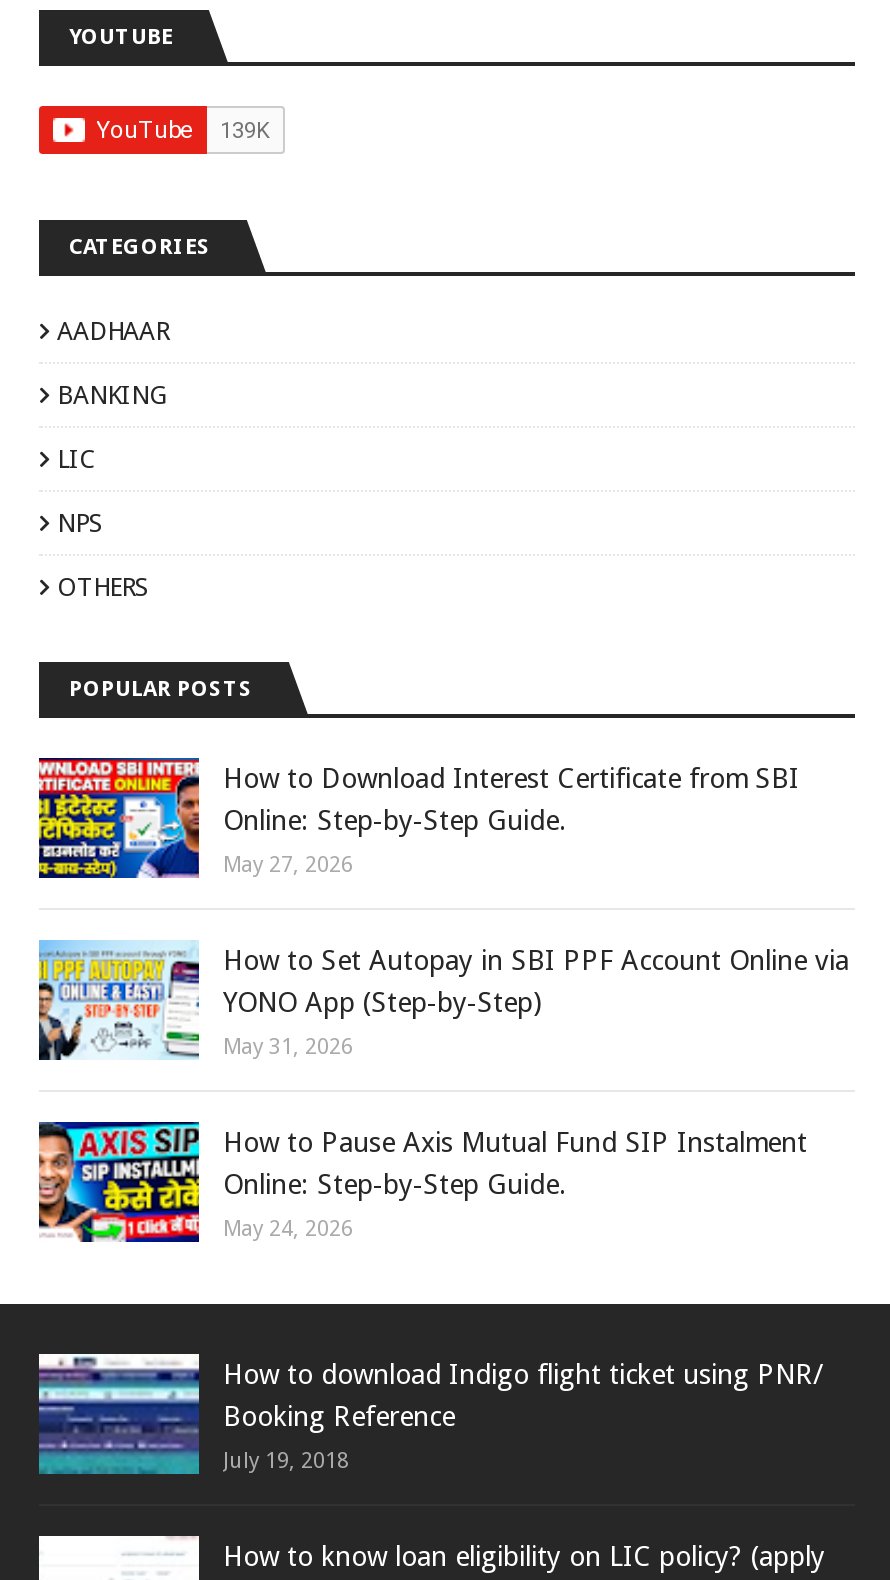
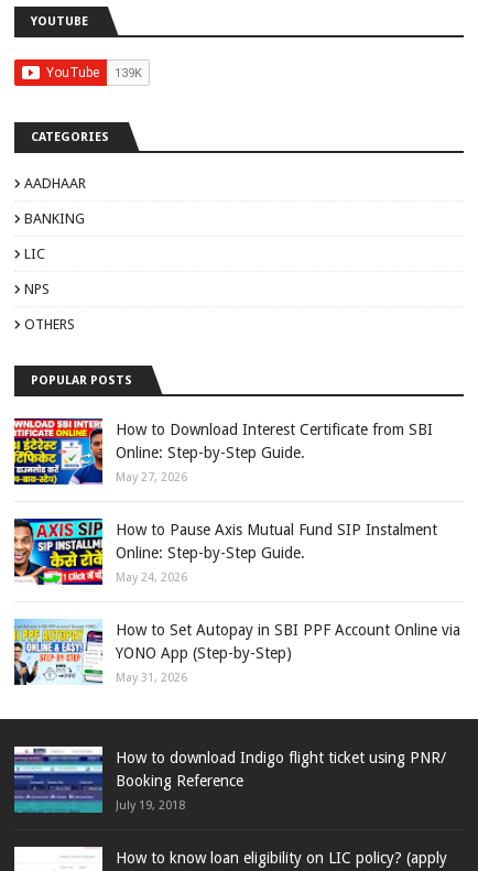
moved [37,940,849,1062] -> [13,619,460,686]: [image] | How to Set Autopay in SBI PPF Account Online via | YONO App (Step-by-Step) | May 31, 2026
moved [35,1120,807,1244] -> [12,518,437,586]: [image] | How to Pause Axis Mutual Fund SIP Instalment | Online: Step-by-Step Guide. | May 24, 2026

